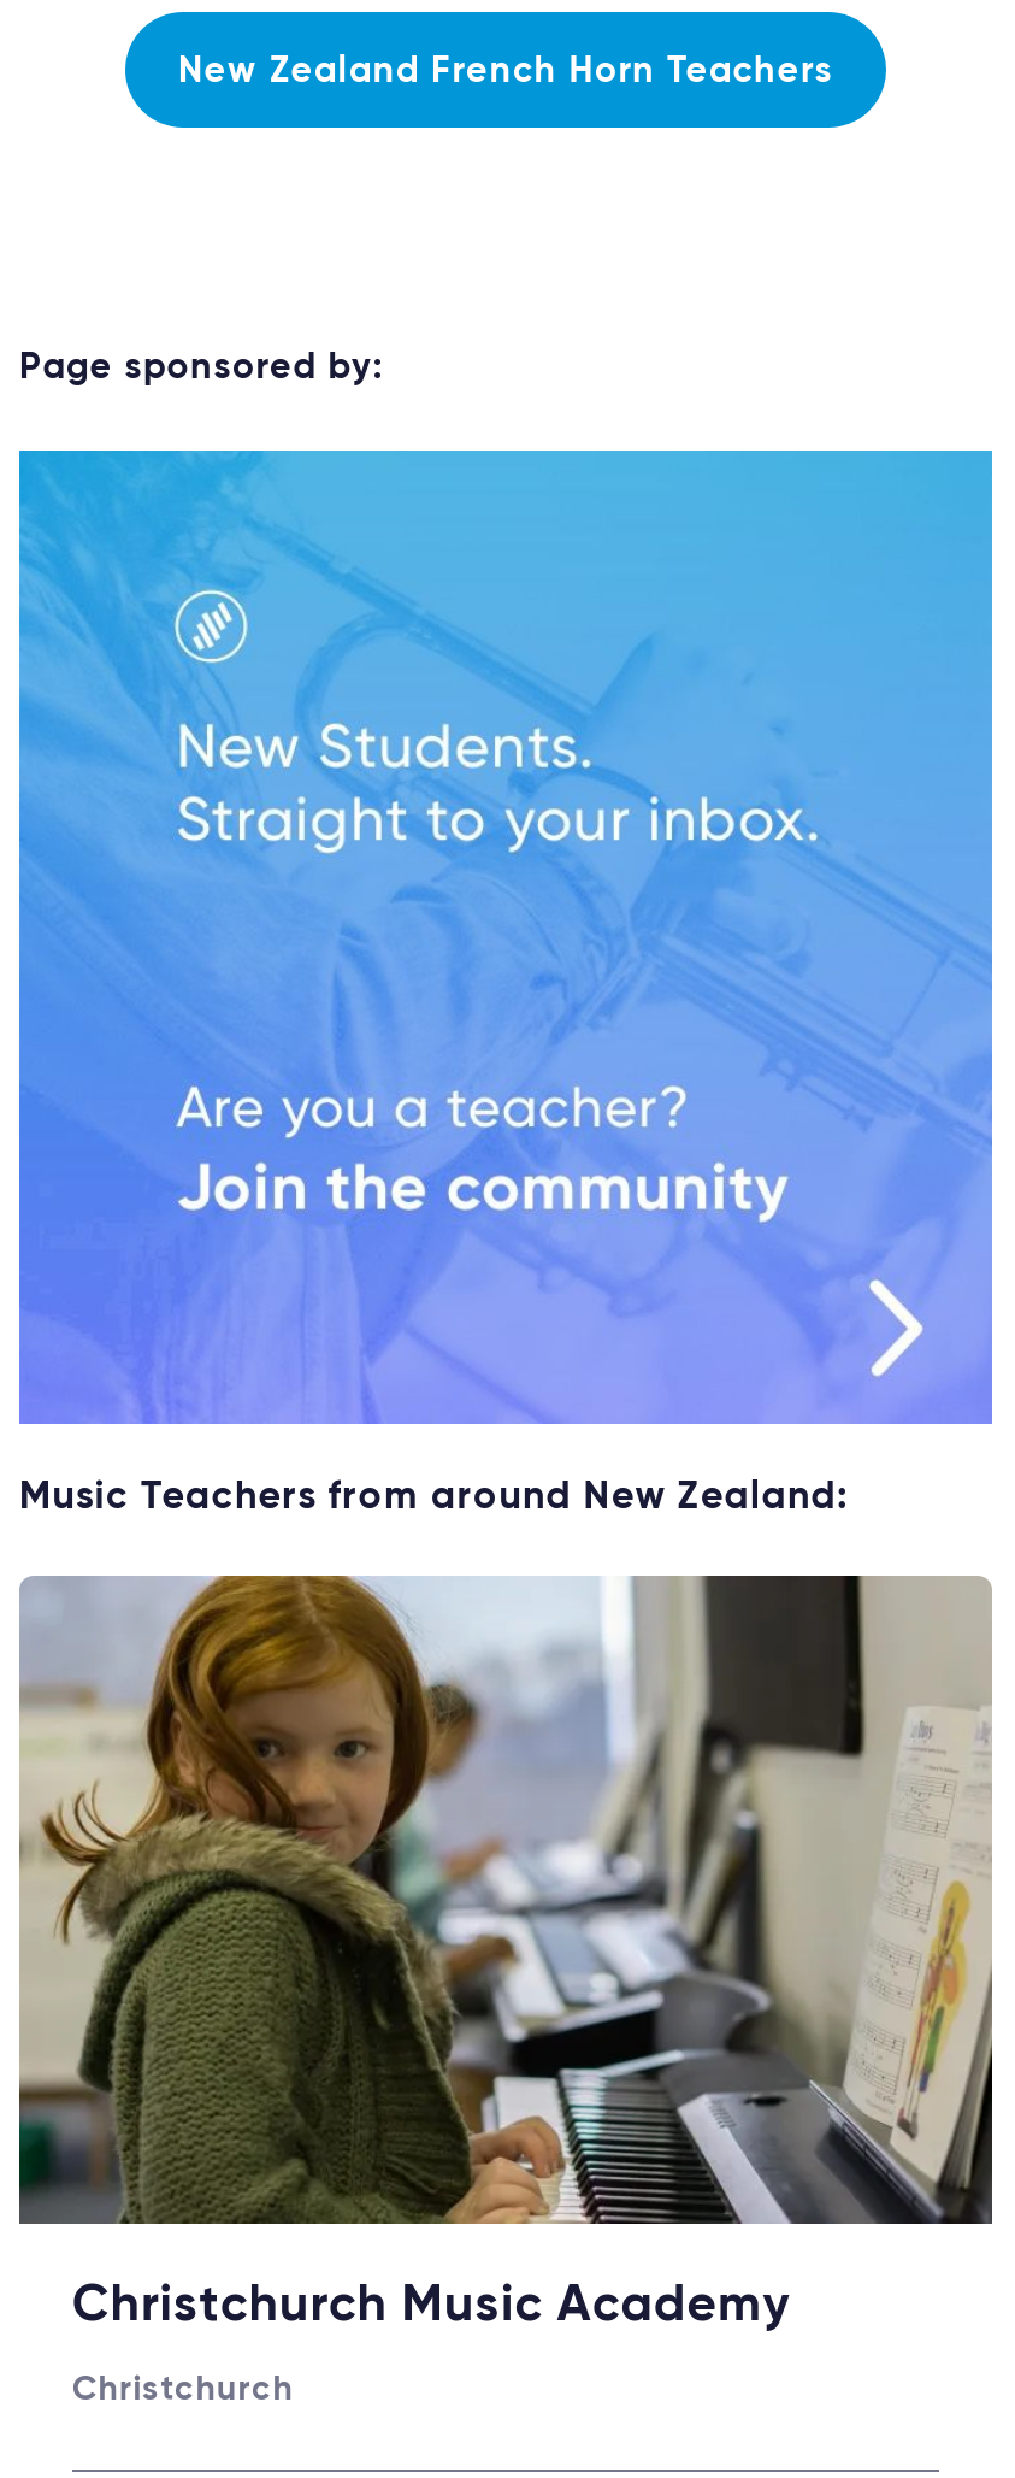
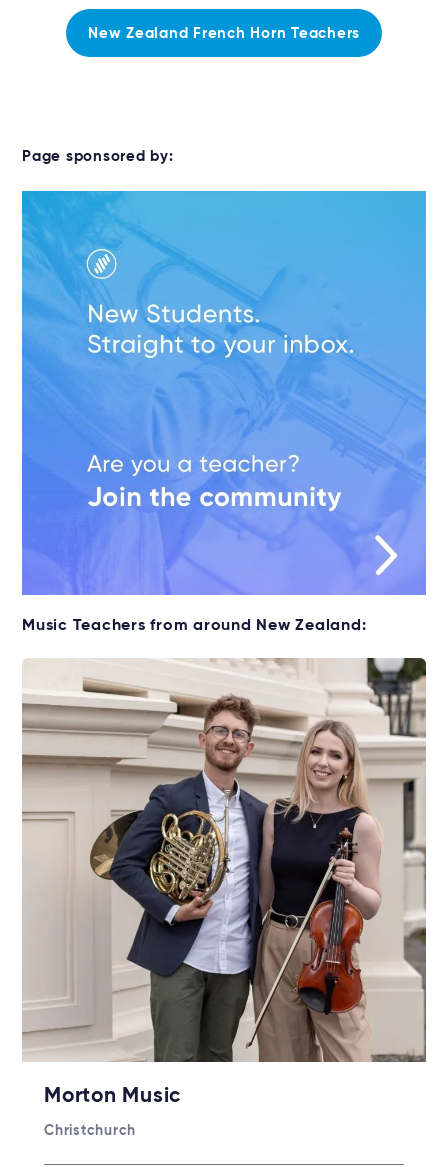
[17,1576,992,2332] [image] | Christchurch Music Academy -> [22,658,426,1107] [image] | Morton Music

